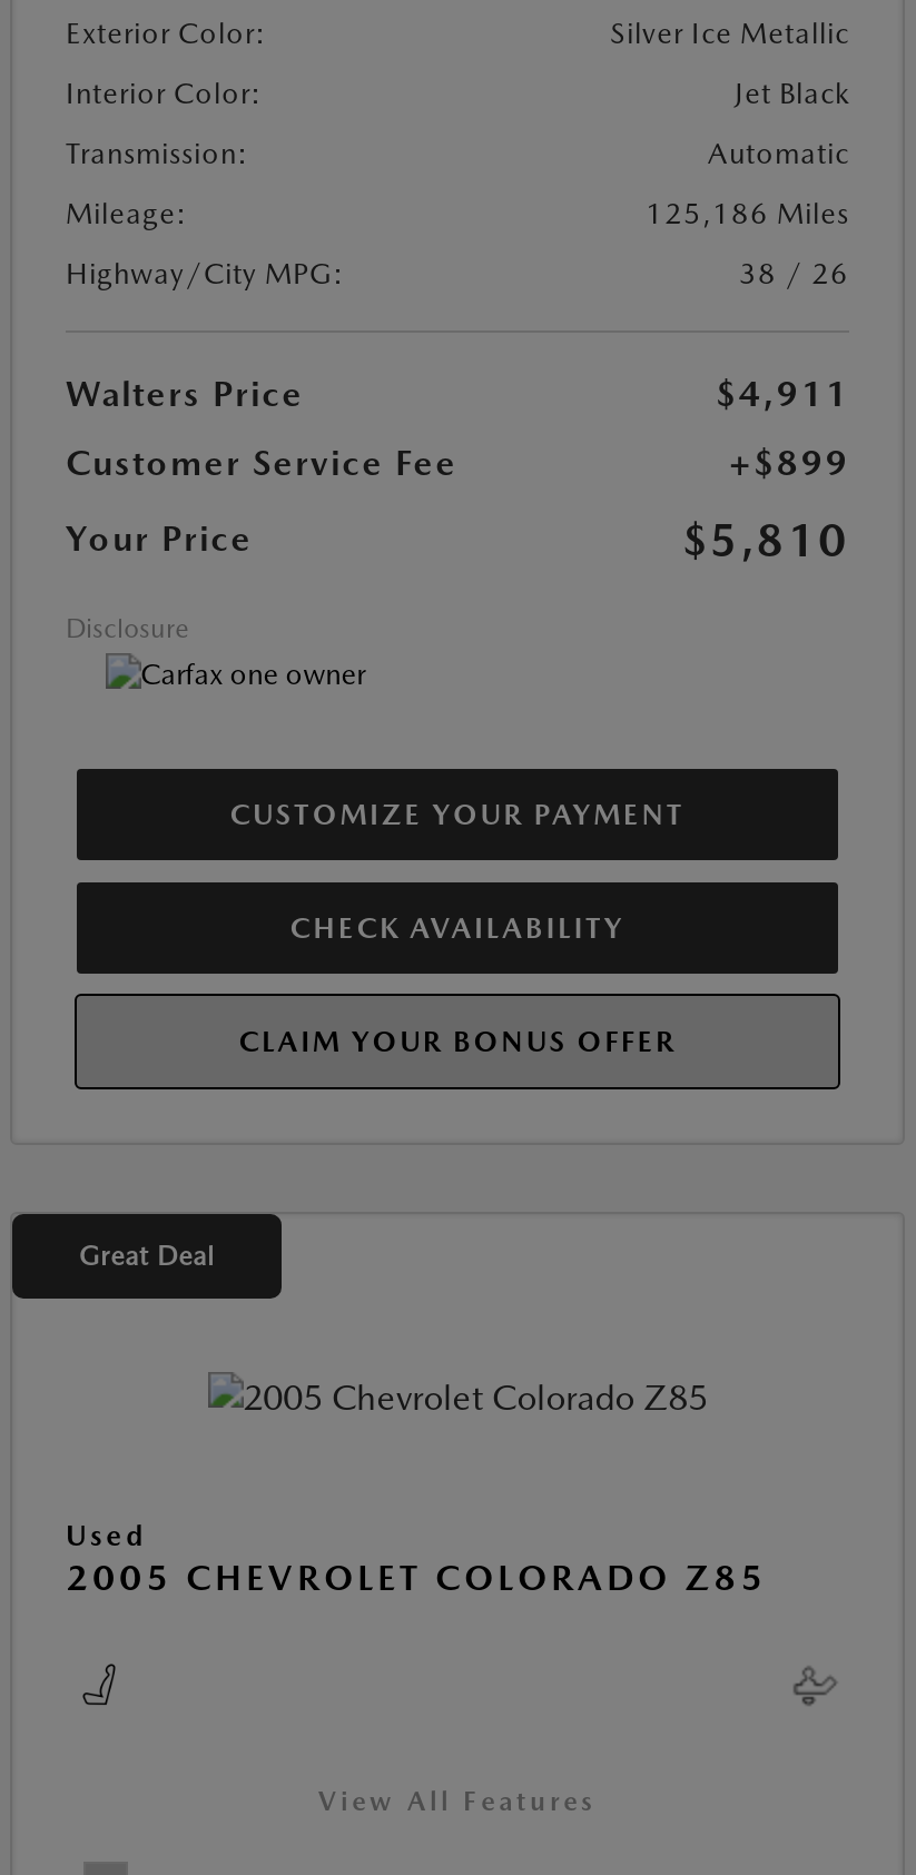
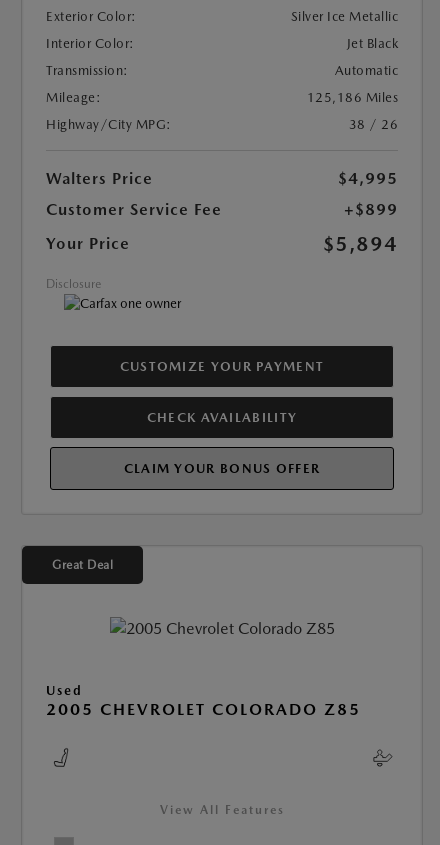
[716,374,849,416] $4,911 -> [338,169,398,188] $4,995
[682,514,849,568] $5,810 -> [323,232,398,256] $5,894

